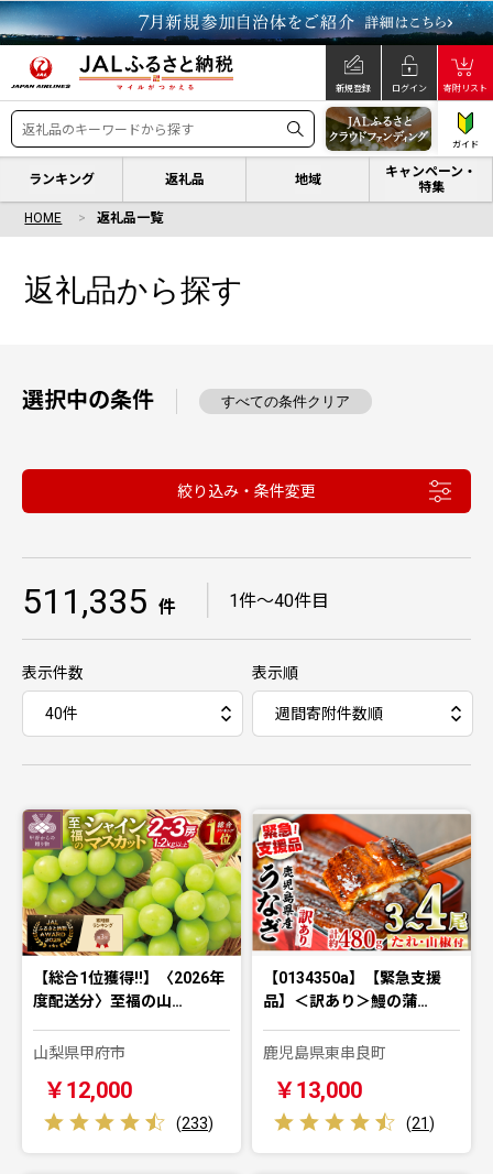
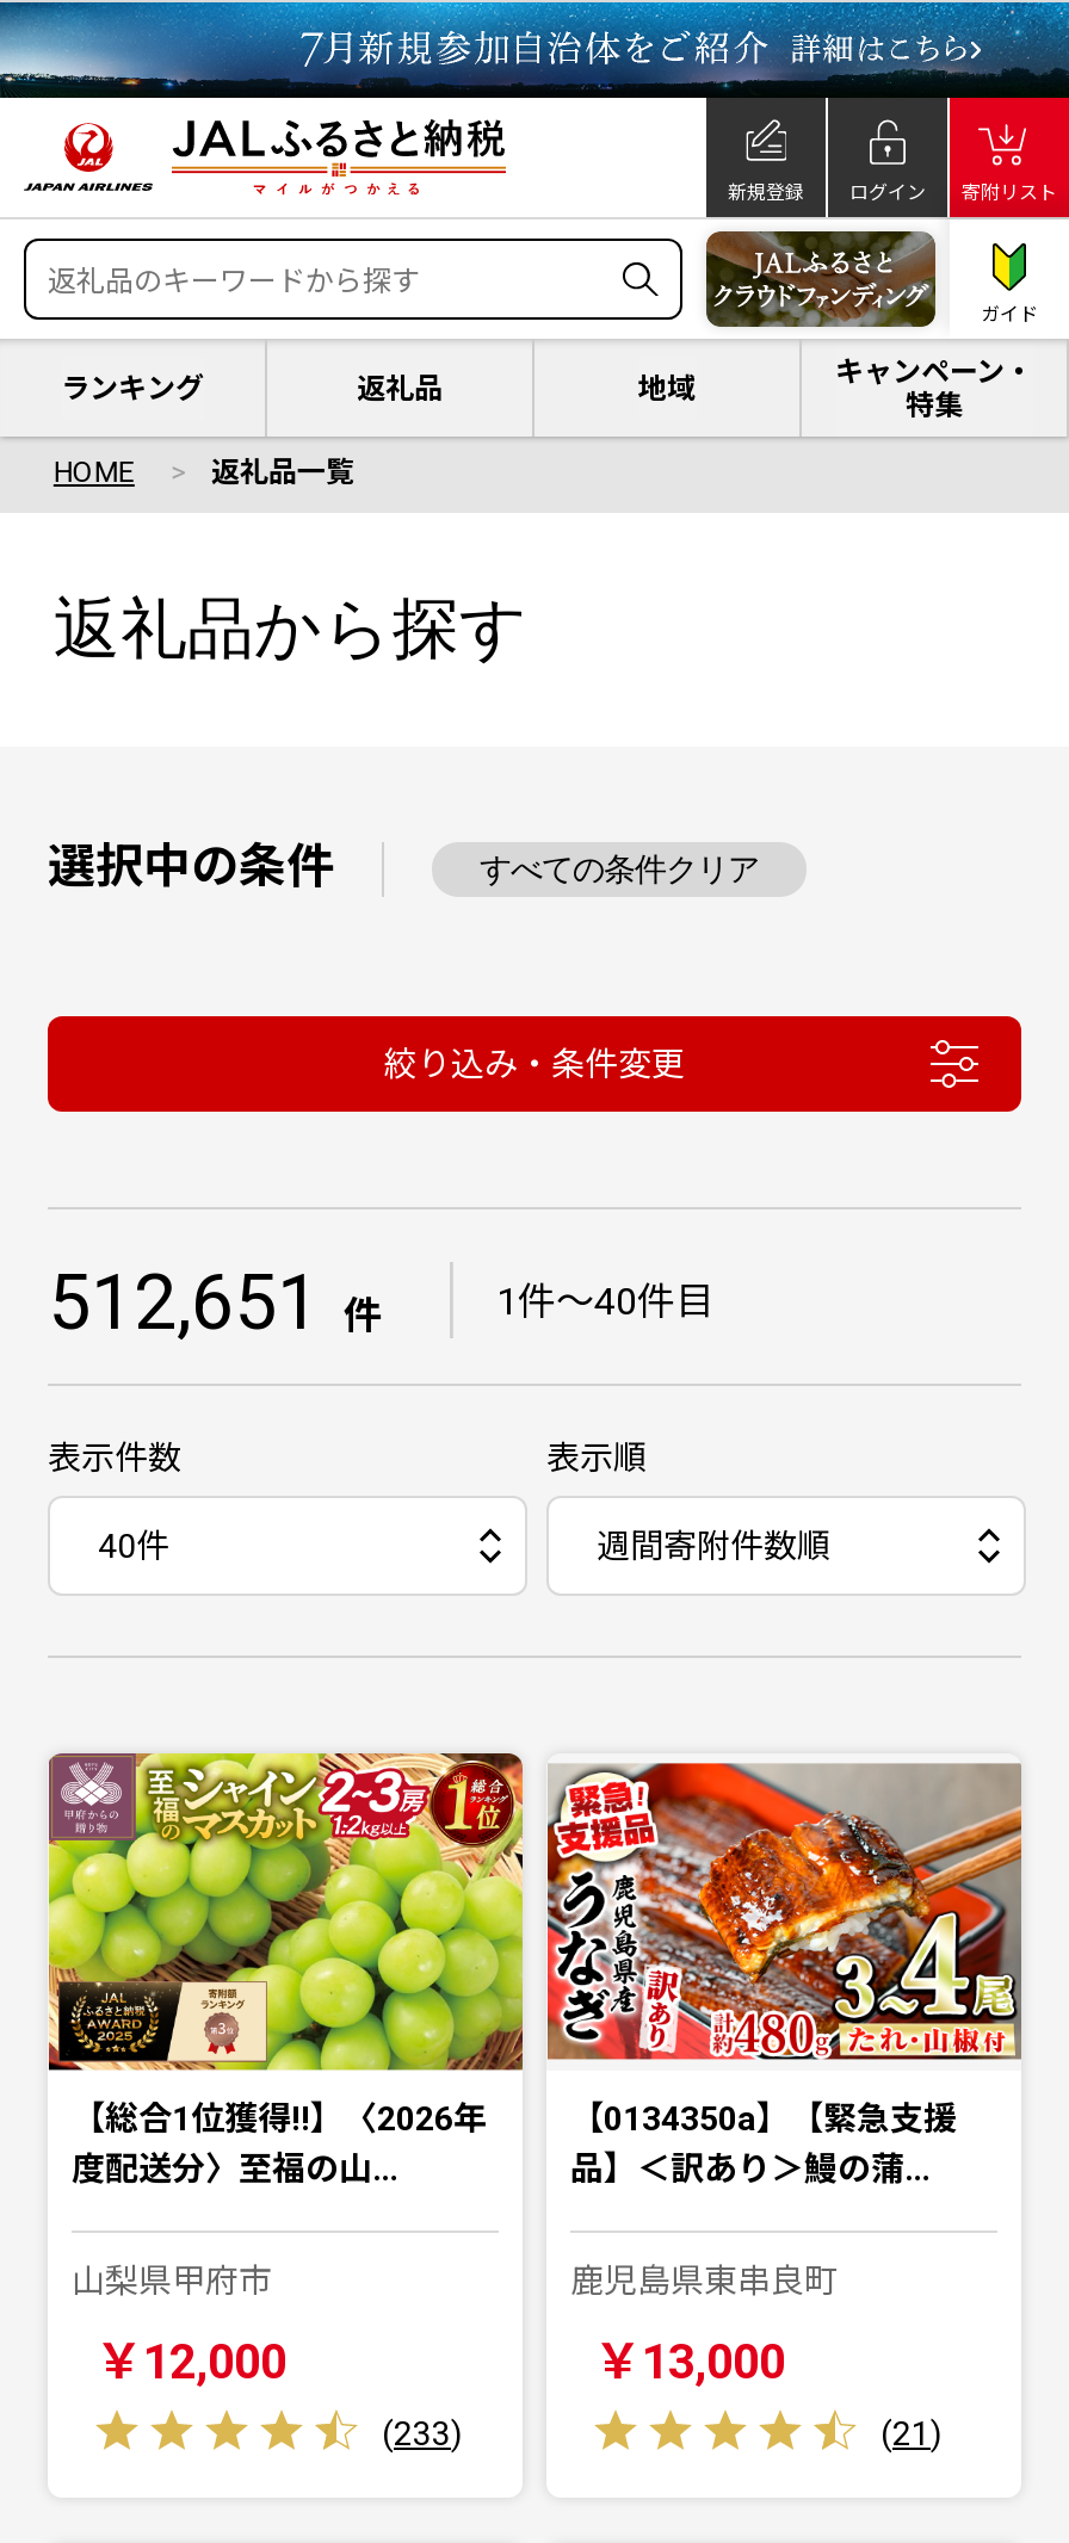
[22,580,329,622] 511,335 件 ｜ 1件〜40件目 -> [48,1257,713,1348] 512,651 件 ｜ 1件〜40件目

